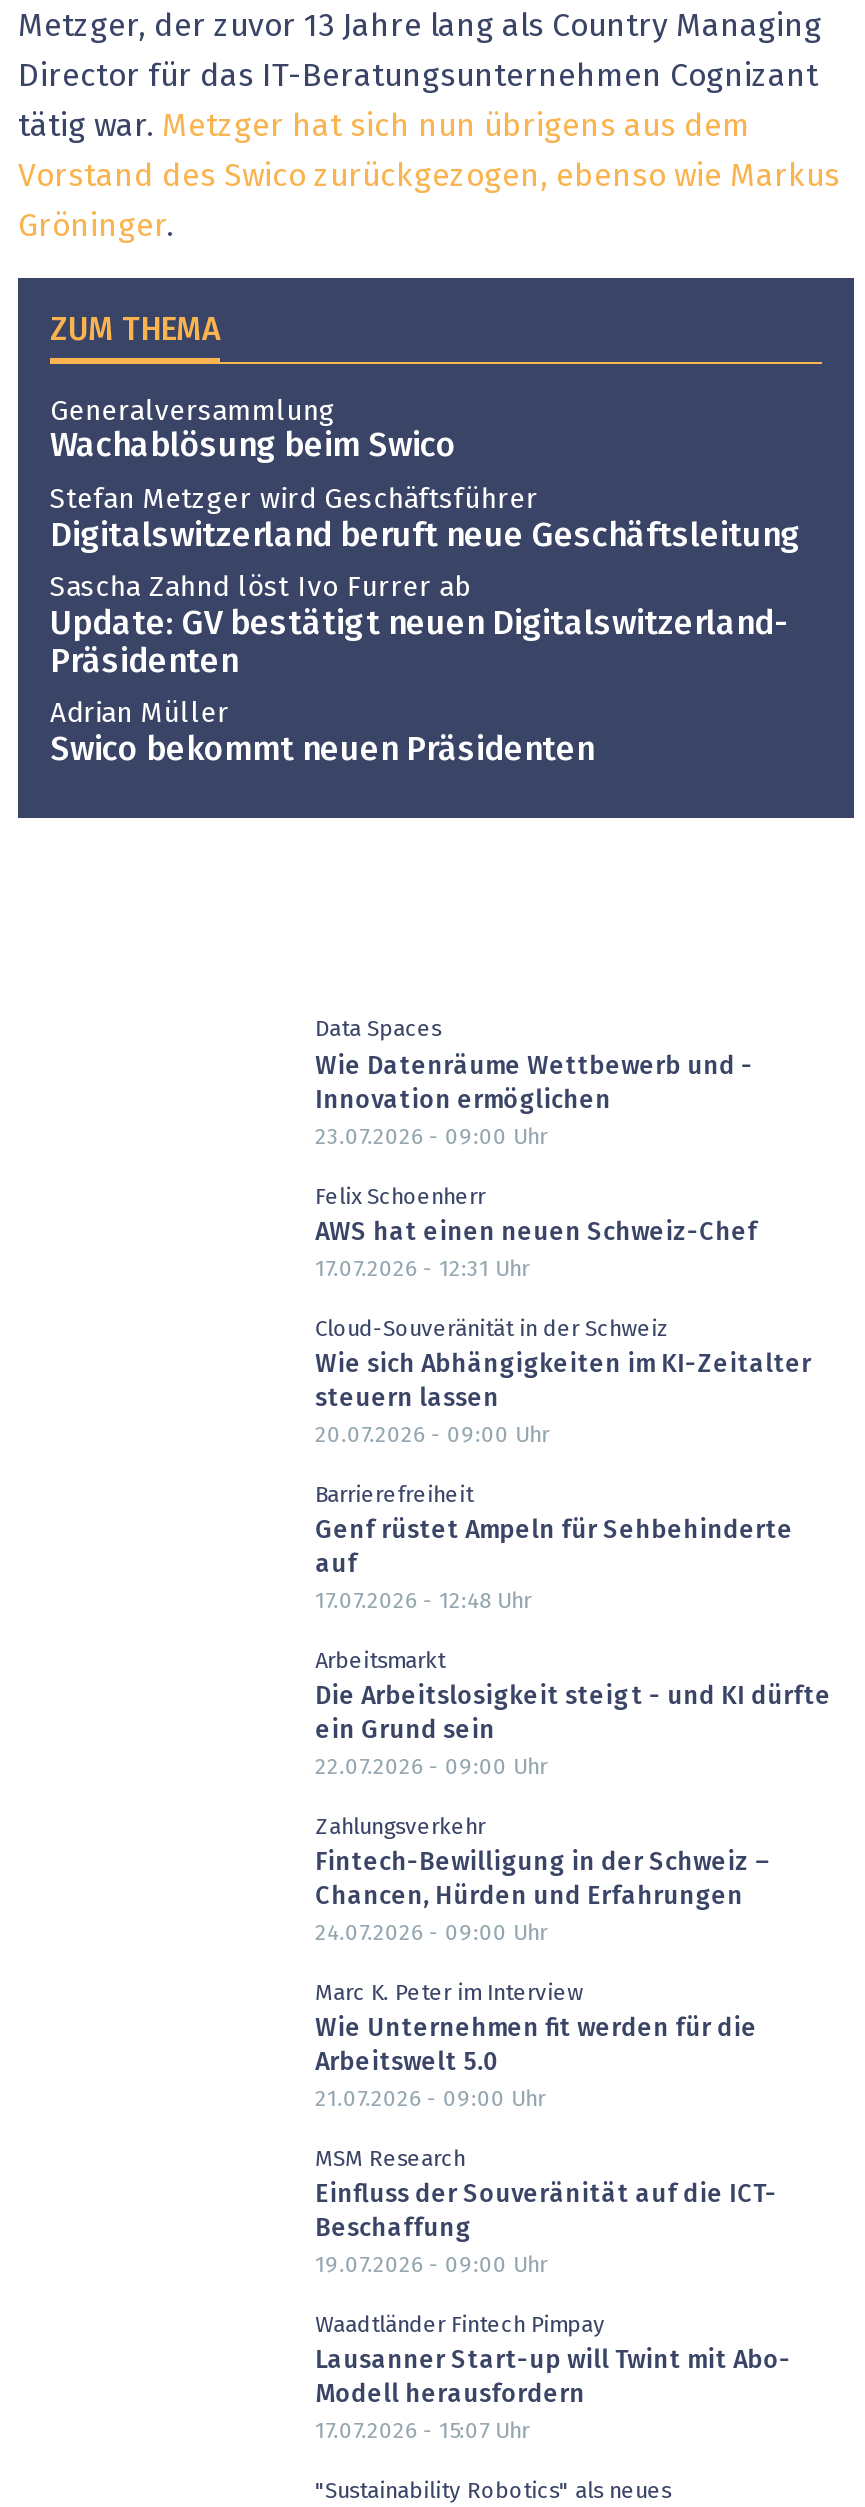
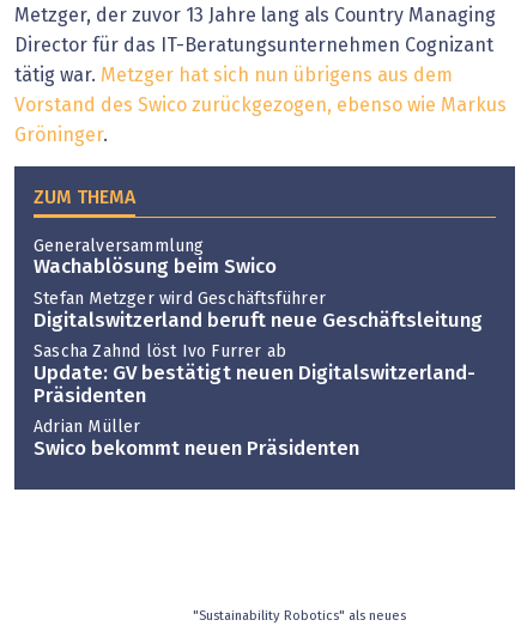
[315,1019,831,2442] Data Spaces | Wie Datenräume Wettbewerb und | Innovation ermöglichen | 23.07.2026 - 09:00 Uhr | Felix Schoenherr | AWS hat einen neuen Schweiz-Chef | 17.07.2026 - 12:31 Uhr | Cloud-Souveränität in der Schweiz | Wie sich Abhängigkeiten im KI-Zeitalter | steuern lassen | 20.07.2026 - 09:00 Uhr | Barrierefreiheit | Genf rüstet Ampeln für Sehbehinderte | auf | 17.07.2026 - 12:48 Uhr | Arbeitsmarkt | Die Arbeitslosigkeit steigt - und KI dürfte | ein Grund sein | 22.07.2026 - 09:00 Uhr | Zahlungsverkehr | Fintech-Bewilligung in der Schweiz – | Chancen, Hürden und Erfahrungen | 24.07.2026 - 09:00 Uhr | Marc K. Peter im Interview | Wie Unternehmen fit werden für die | Arbeitswelt 5.0 | 21.07.2026 - 09:00 Uhr | MSM Research | Einfluss der Souveränität auf die ICT- | Beschaffung | 19.07.2026 - 09:00 Uhr | Waadtländer Fintech Pimpay | Lausanner Start-up will Twint mit Abo- | Modell herausfordern | 17.07.2026 - 15:07 Uhr -> none

